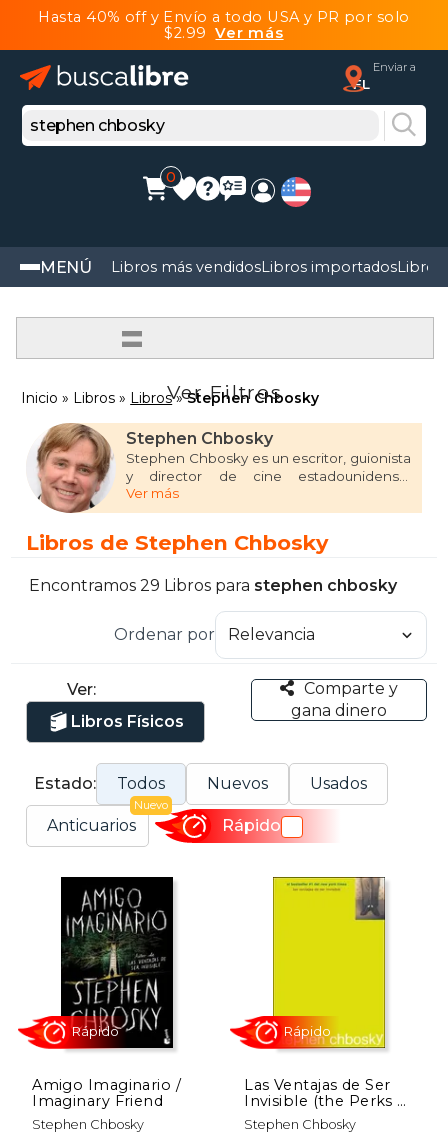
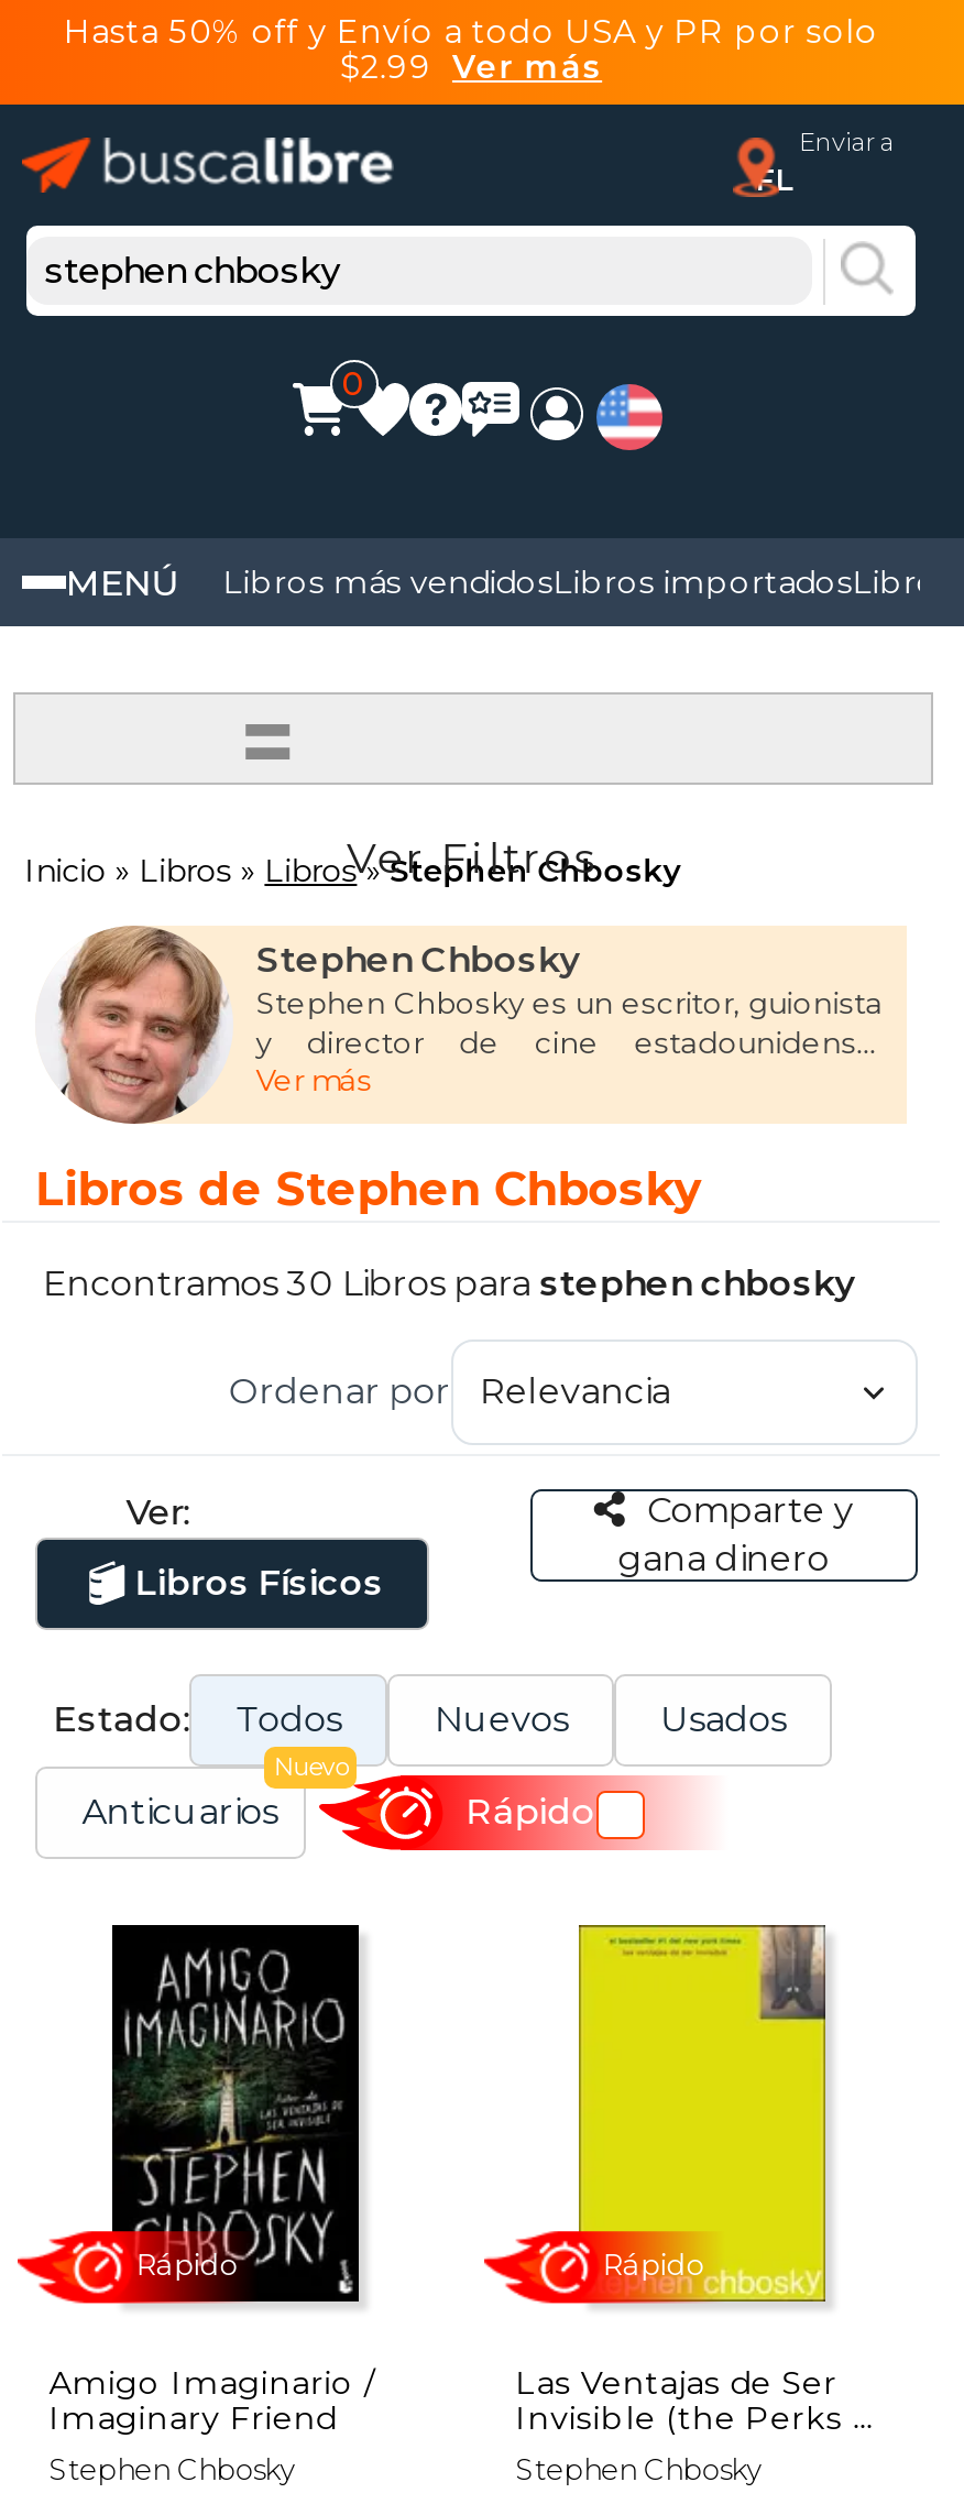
[38,8,409,26] Hasta 40% off y Envío a todo USA y PR por solo -> [64,12,878,52] Hasta 50% off y Envío a todo USA y PR por solo
[29,576,397,595] Encontramos 29 Libros para stephen chbosky -> [42,1263,854,1305] Encontramos 30 Libros para stephen chbosky

